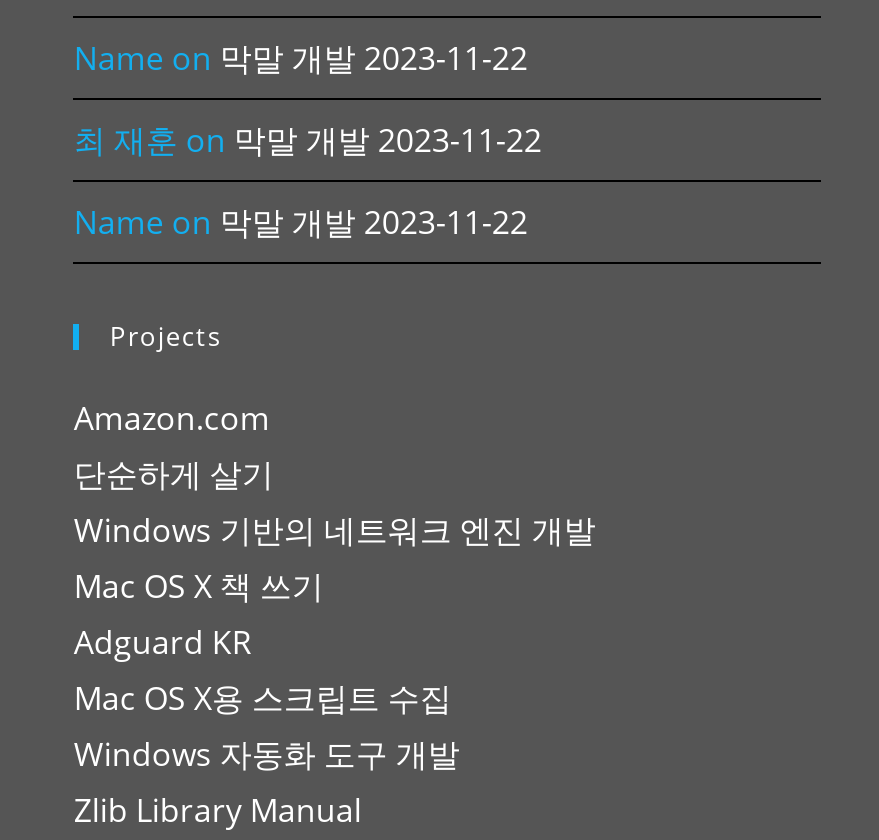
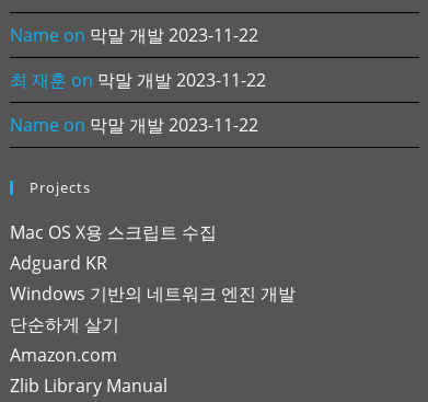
moved [74,396,596,664] -> [10,251,296,367]: Adguard KR | Windows 기반의 네트워크 엔진 개발 | 단순하게 살기 | Amazon.com
[74,564,324,608] Mac OS X 책 쓰기 -> none
moved [74,676,452,720] -> [10,220,217,244]: Mac OS X용 스크립트 수집
[74,732,460,776] Windows 자동화 도구 개발 -> none

